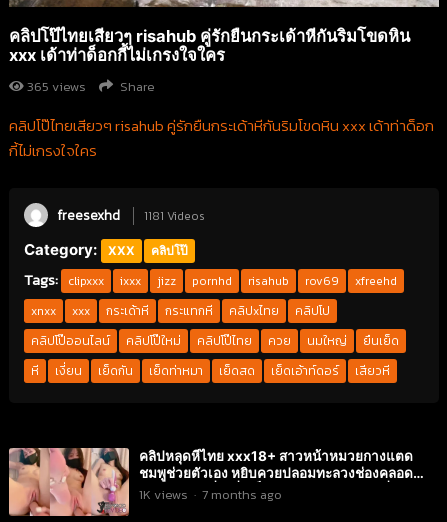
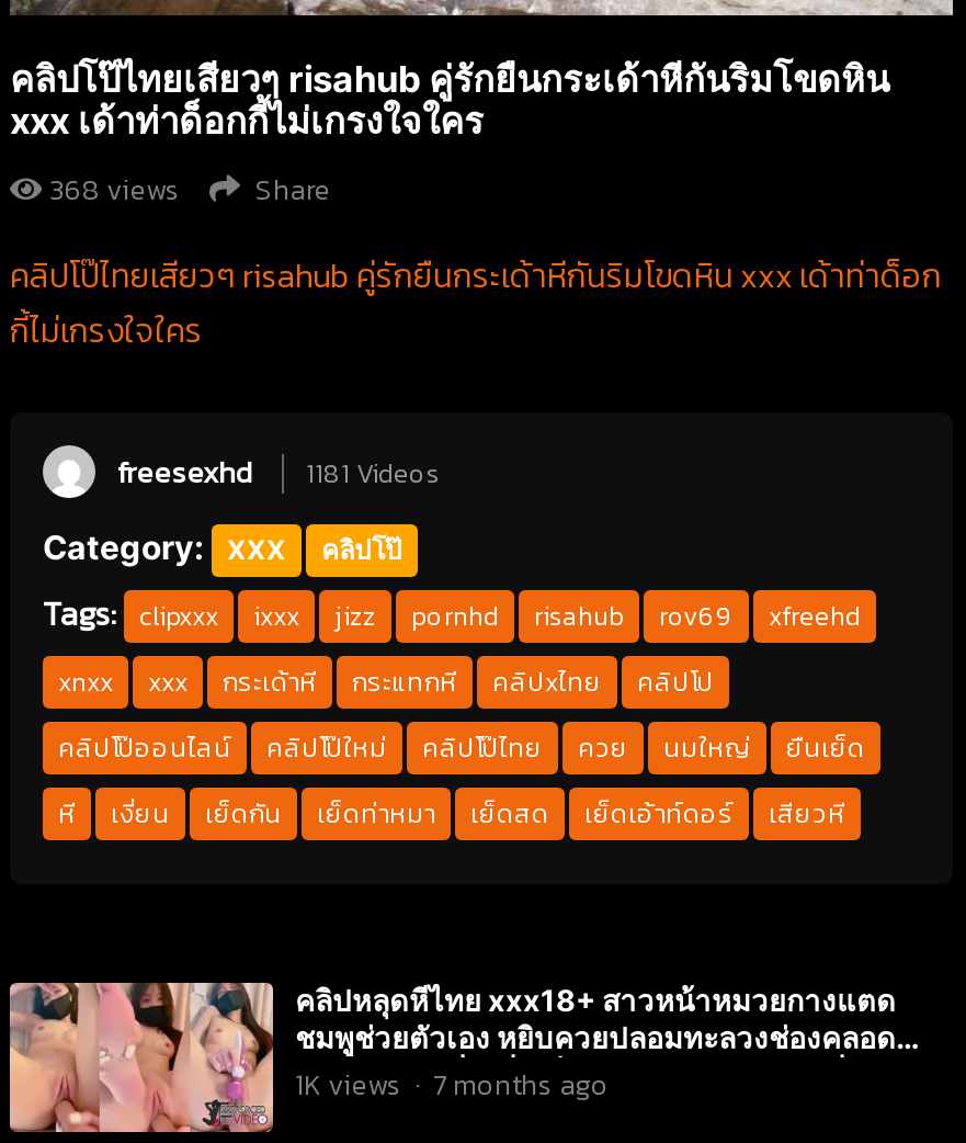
[27,77,155,96] 365 views Share -> [49,169,332,211] 368 views Share

